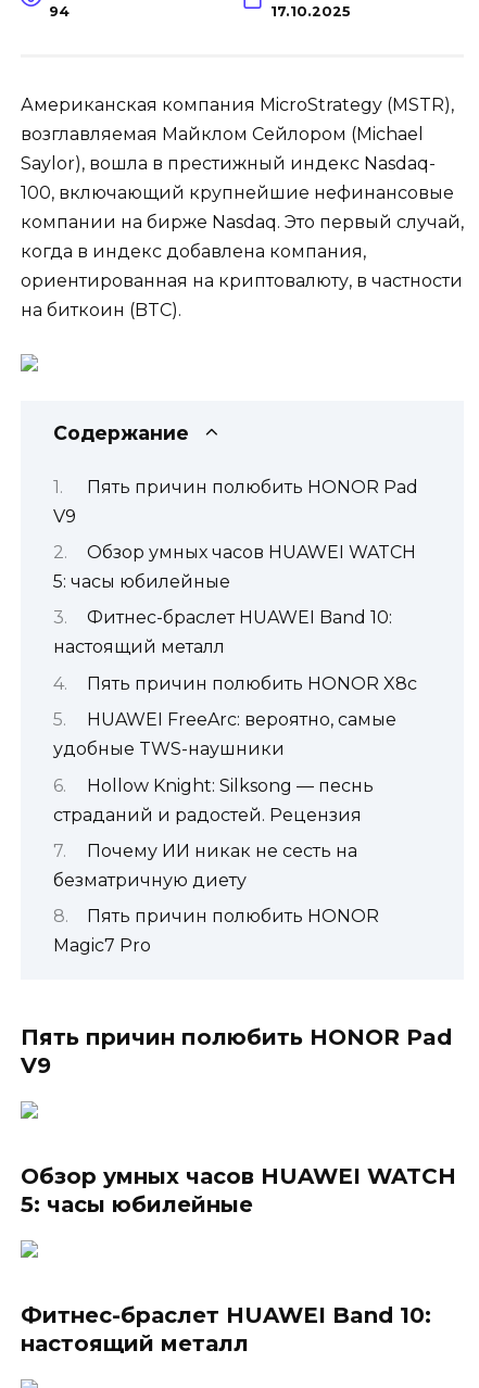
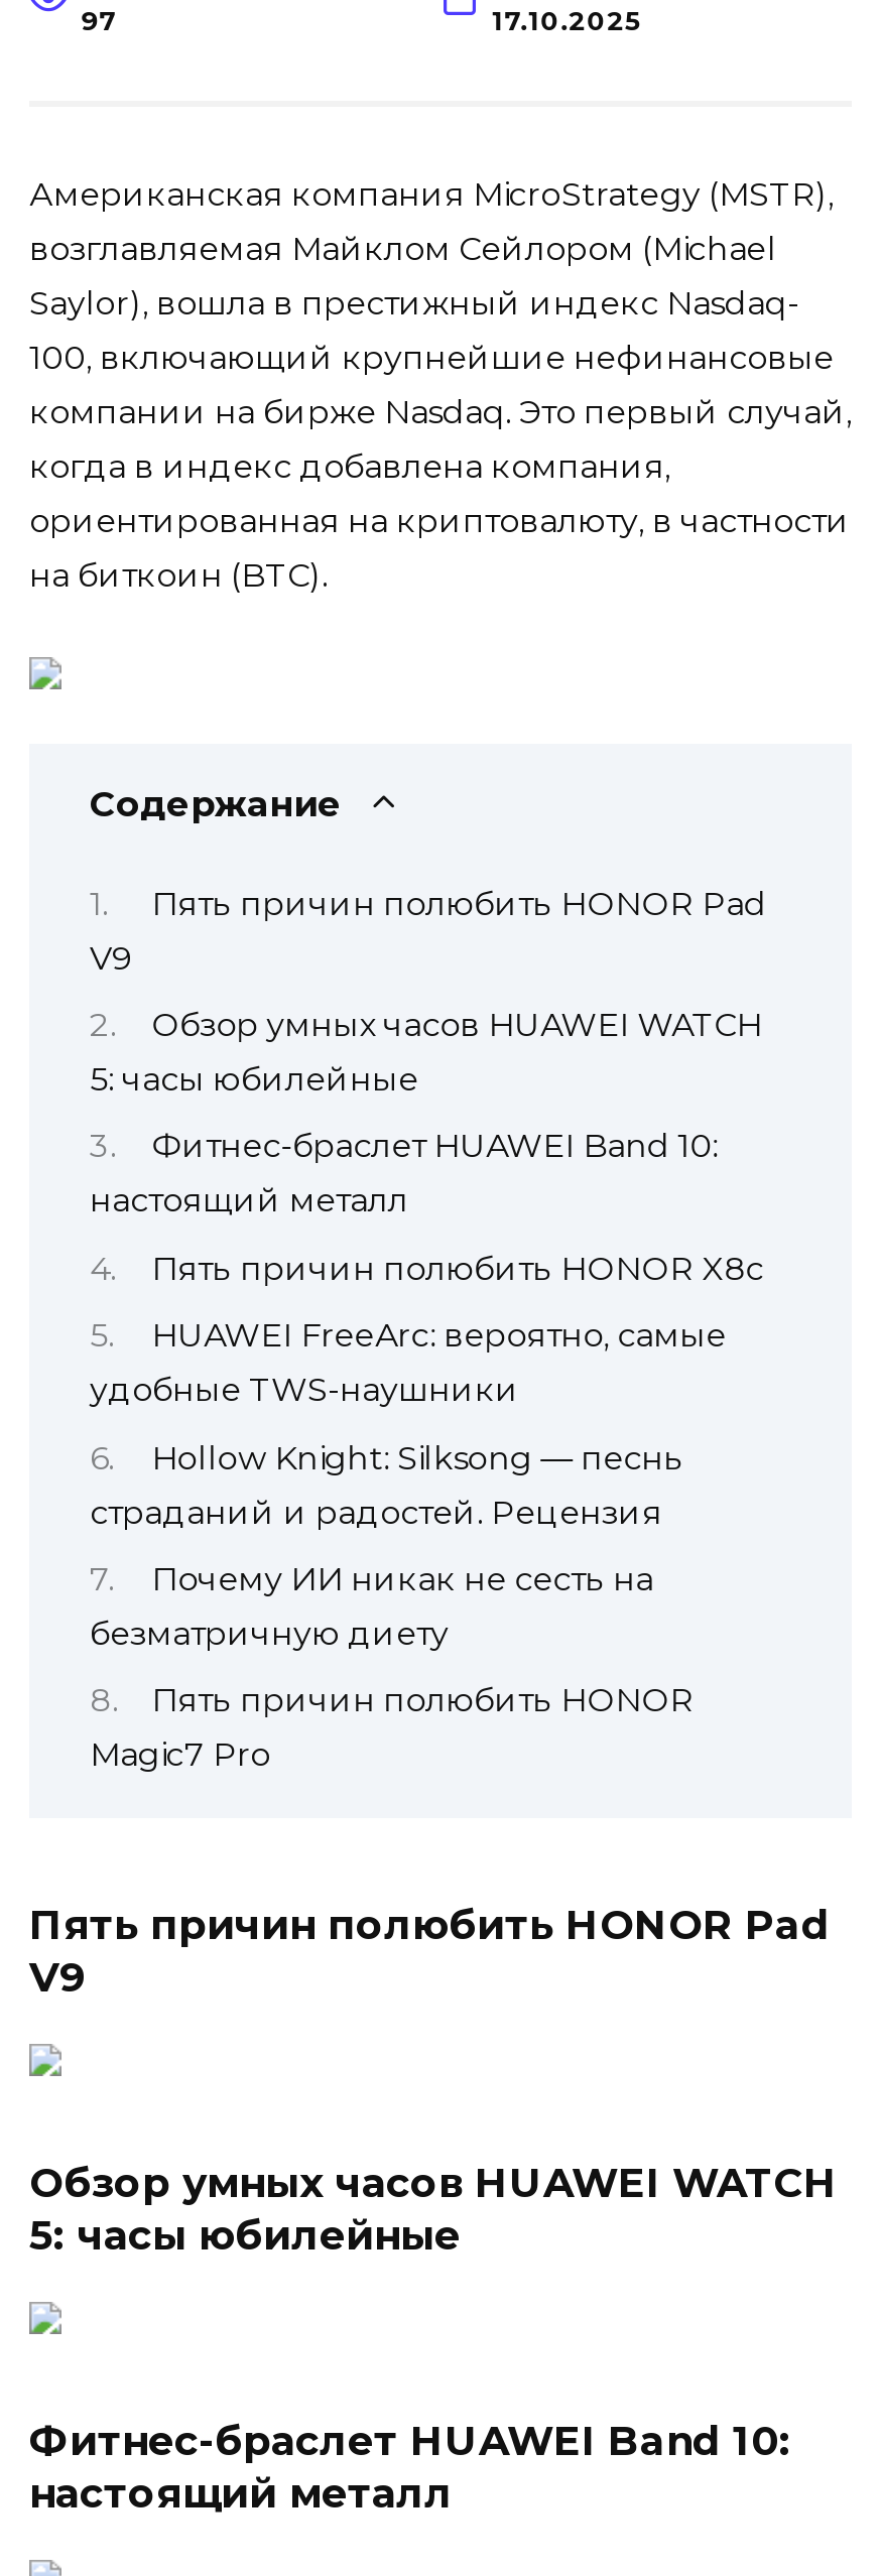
[48,3,69,19] 94 -> [81,6,117,36] 97

